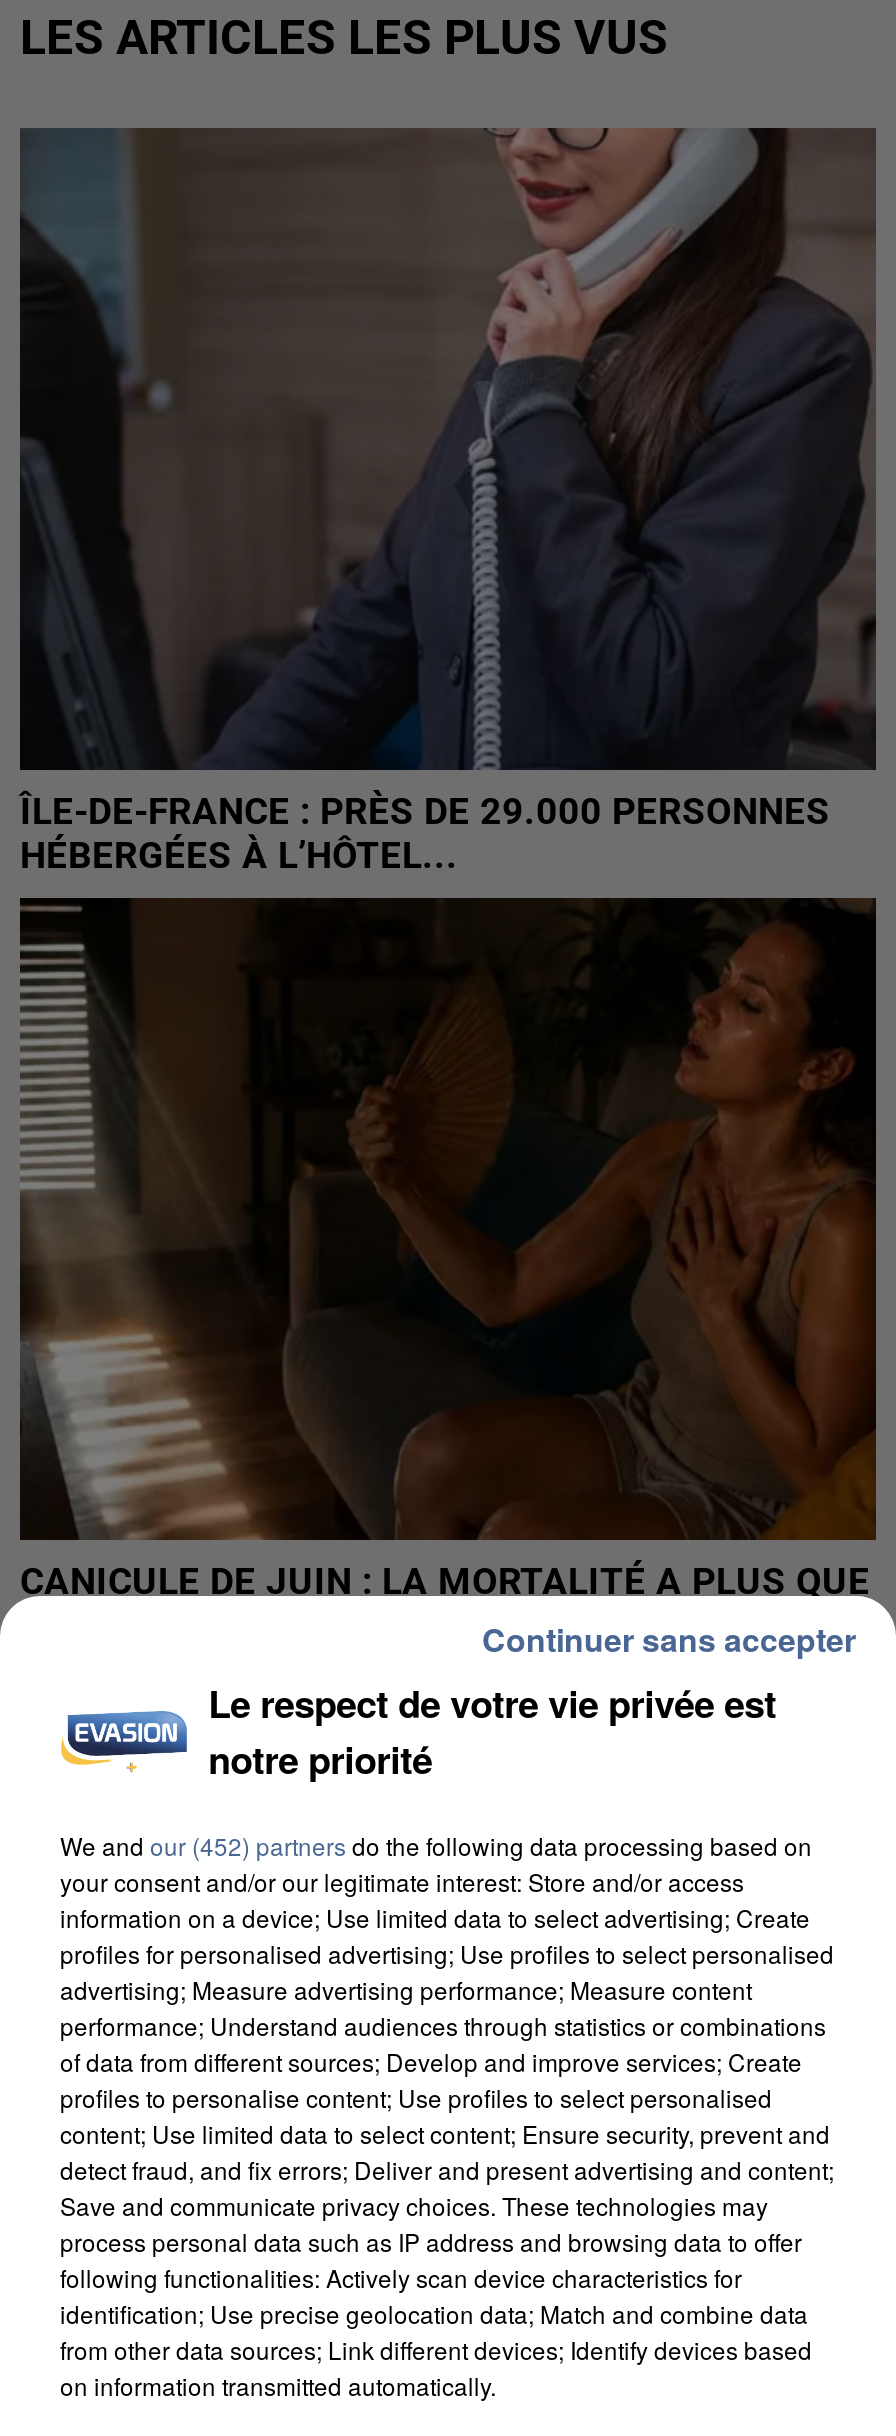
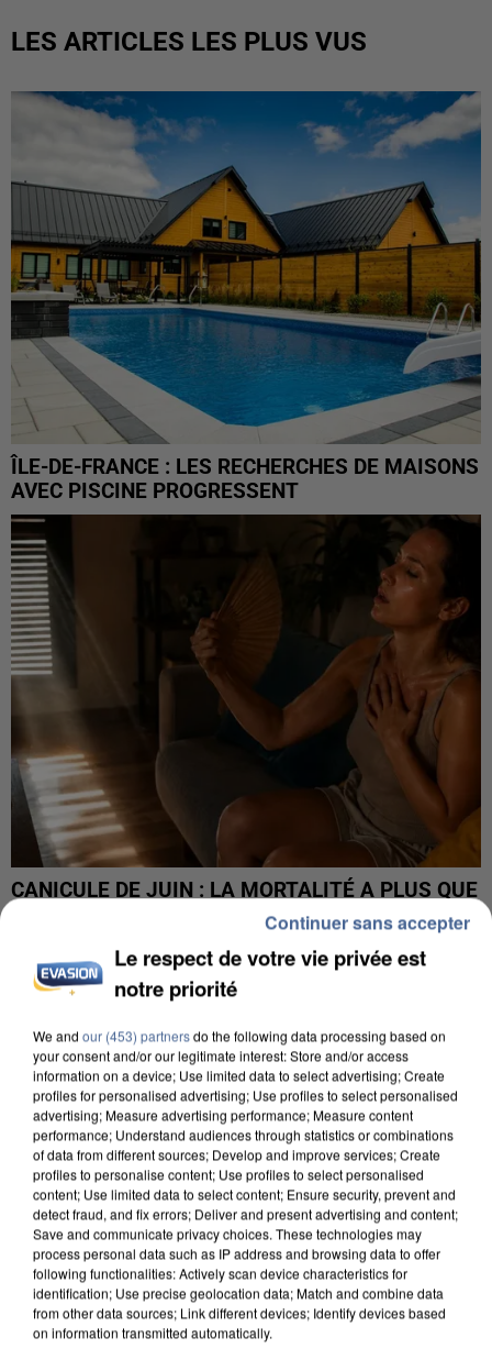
[20,128,876,877] [image] | ÎLE-DE-FRANCE : PRÈS DE 29.000 PERSONNES | HÉBERGÉES À L’HÔTEL... -> [11,90,481,503] [image] | ÎLE-DE-FRANCE : LES RECHERCHES DE MAISONS | AVEC PISCINE PROGRESSENT
[60,1827,812,1861] We and our (452) partners do the following data processing based on -> [33,1025,446,1044] We and our (453) partners do the following data processing based on

